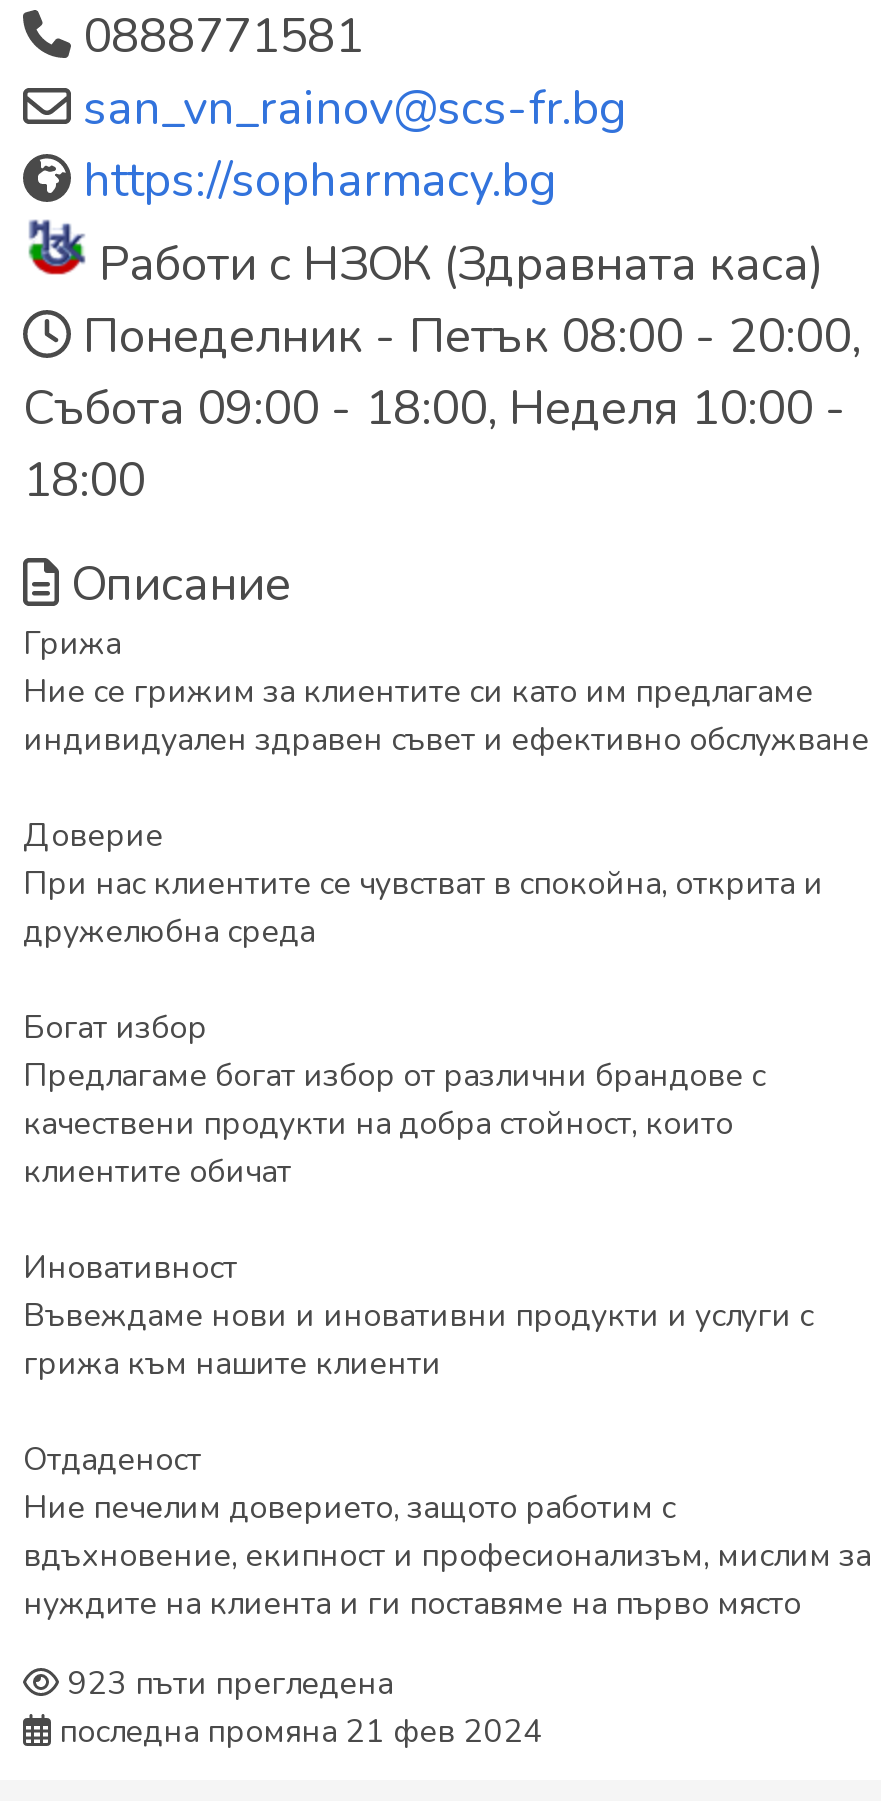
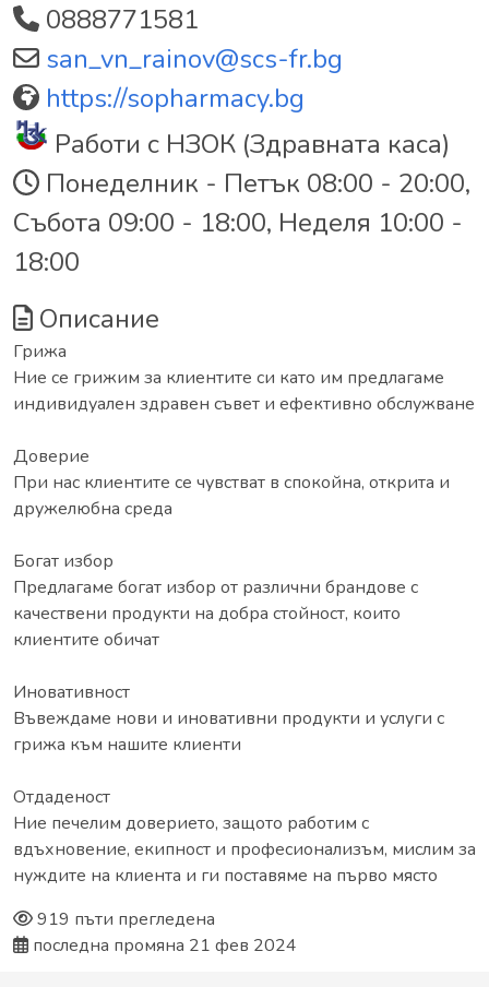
[59,1662,393,1706] 923 пъти прегледена -> [33,907,215,931] 919 пъти прегледена

